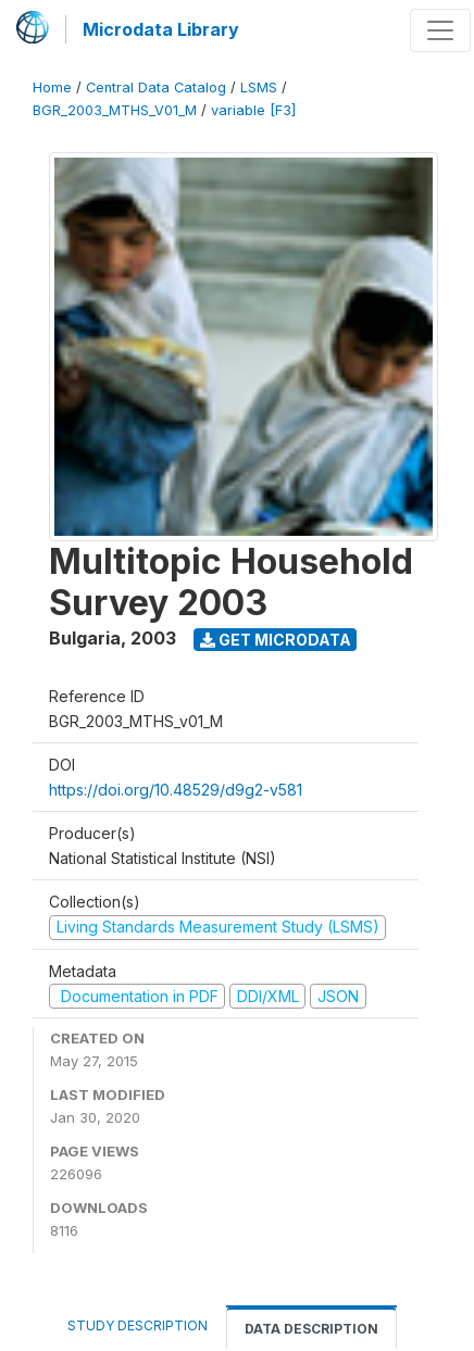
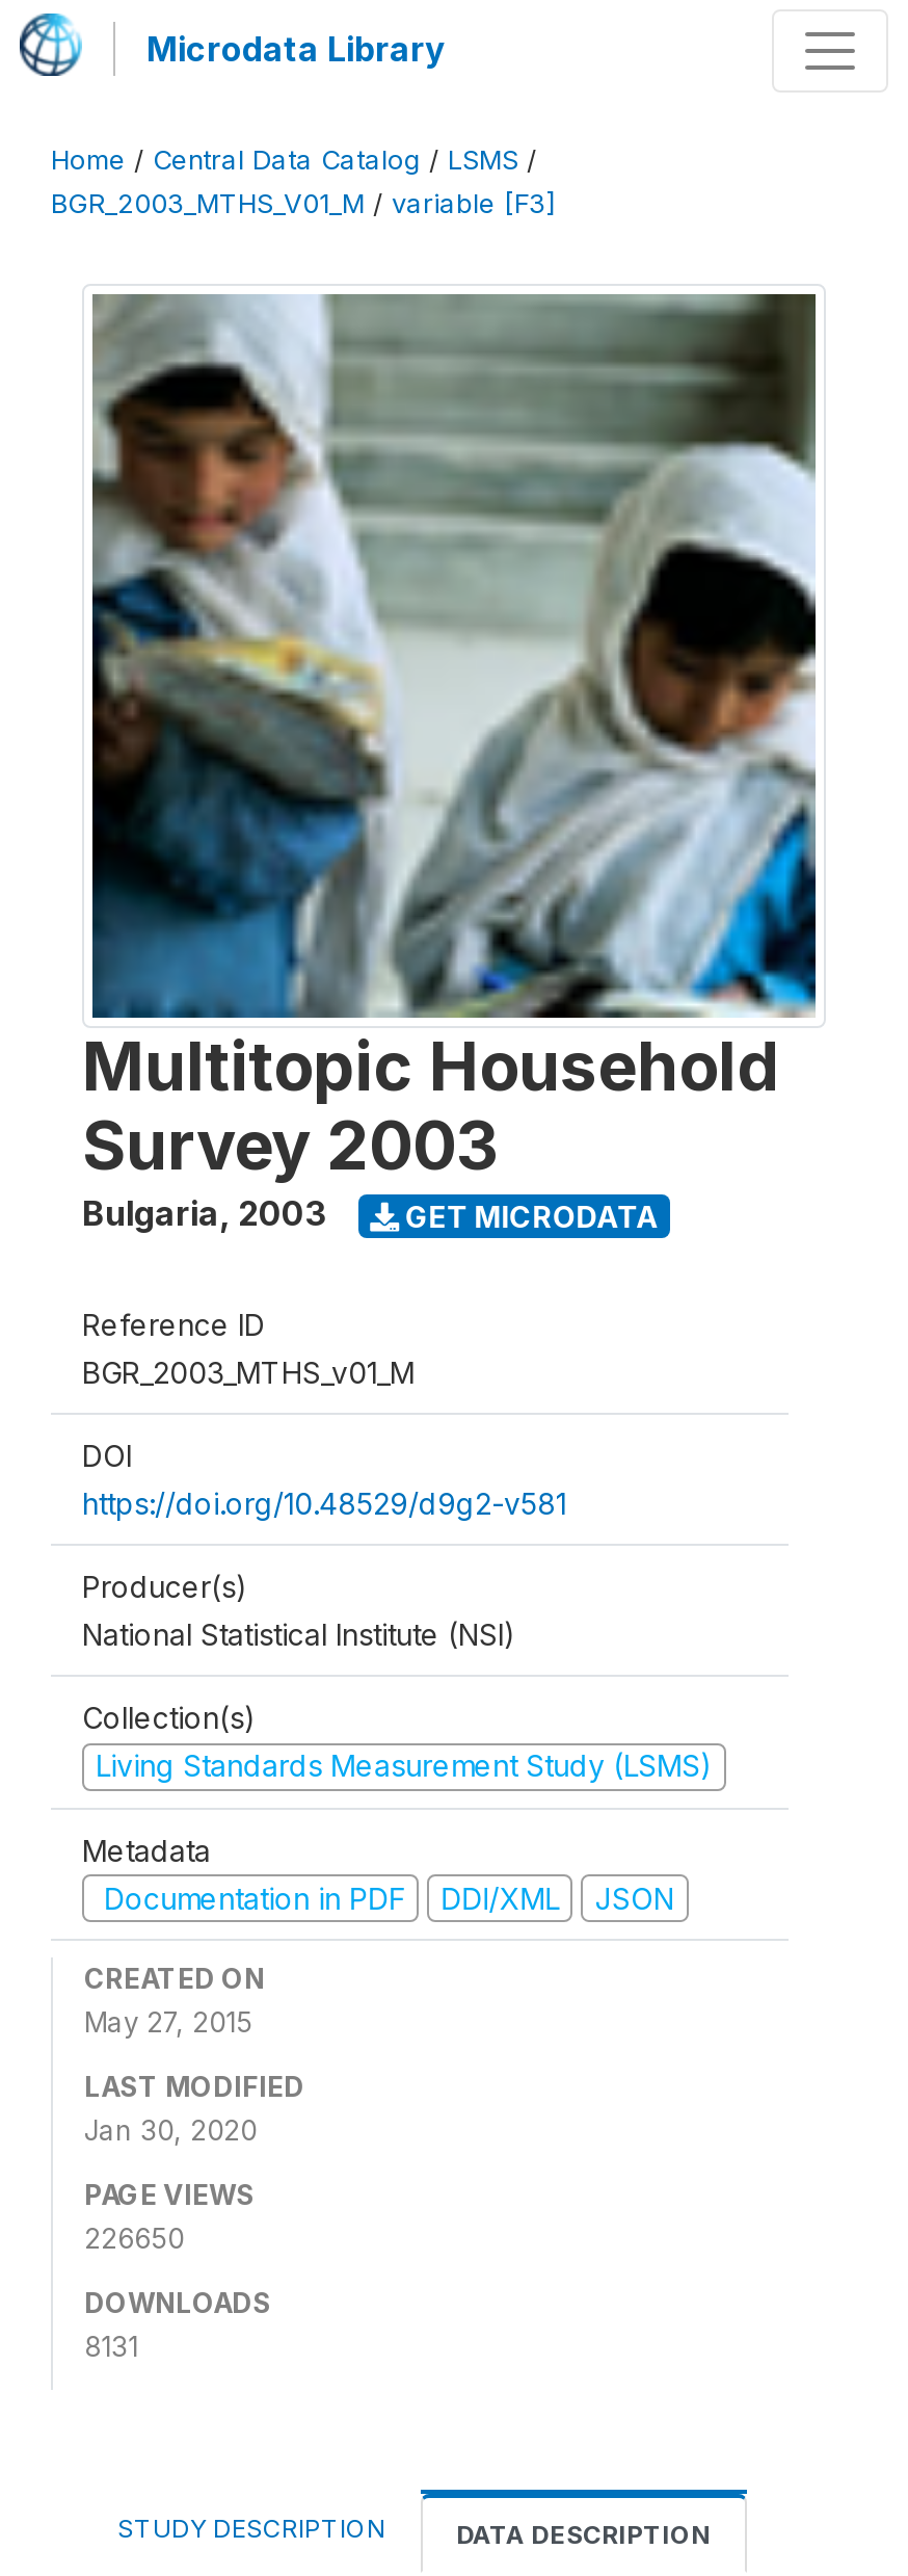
[50,1165,102,1183] 226096 -> [84,2222,184,2255] 226650
[50,1222,78,1239] 8116 -> [84,2330,138,2363] 8131

